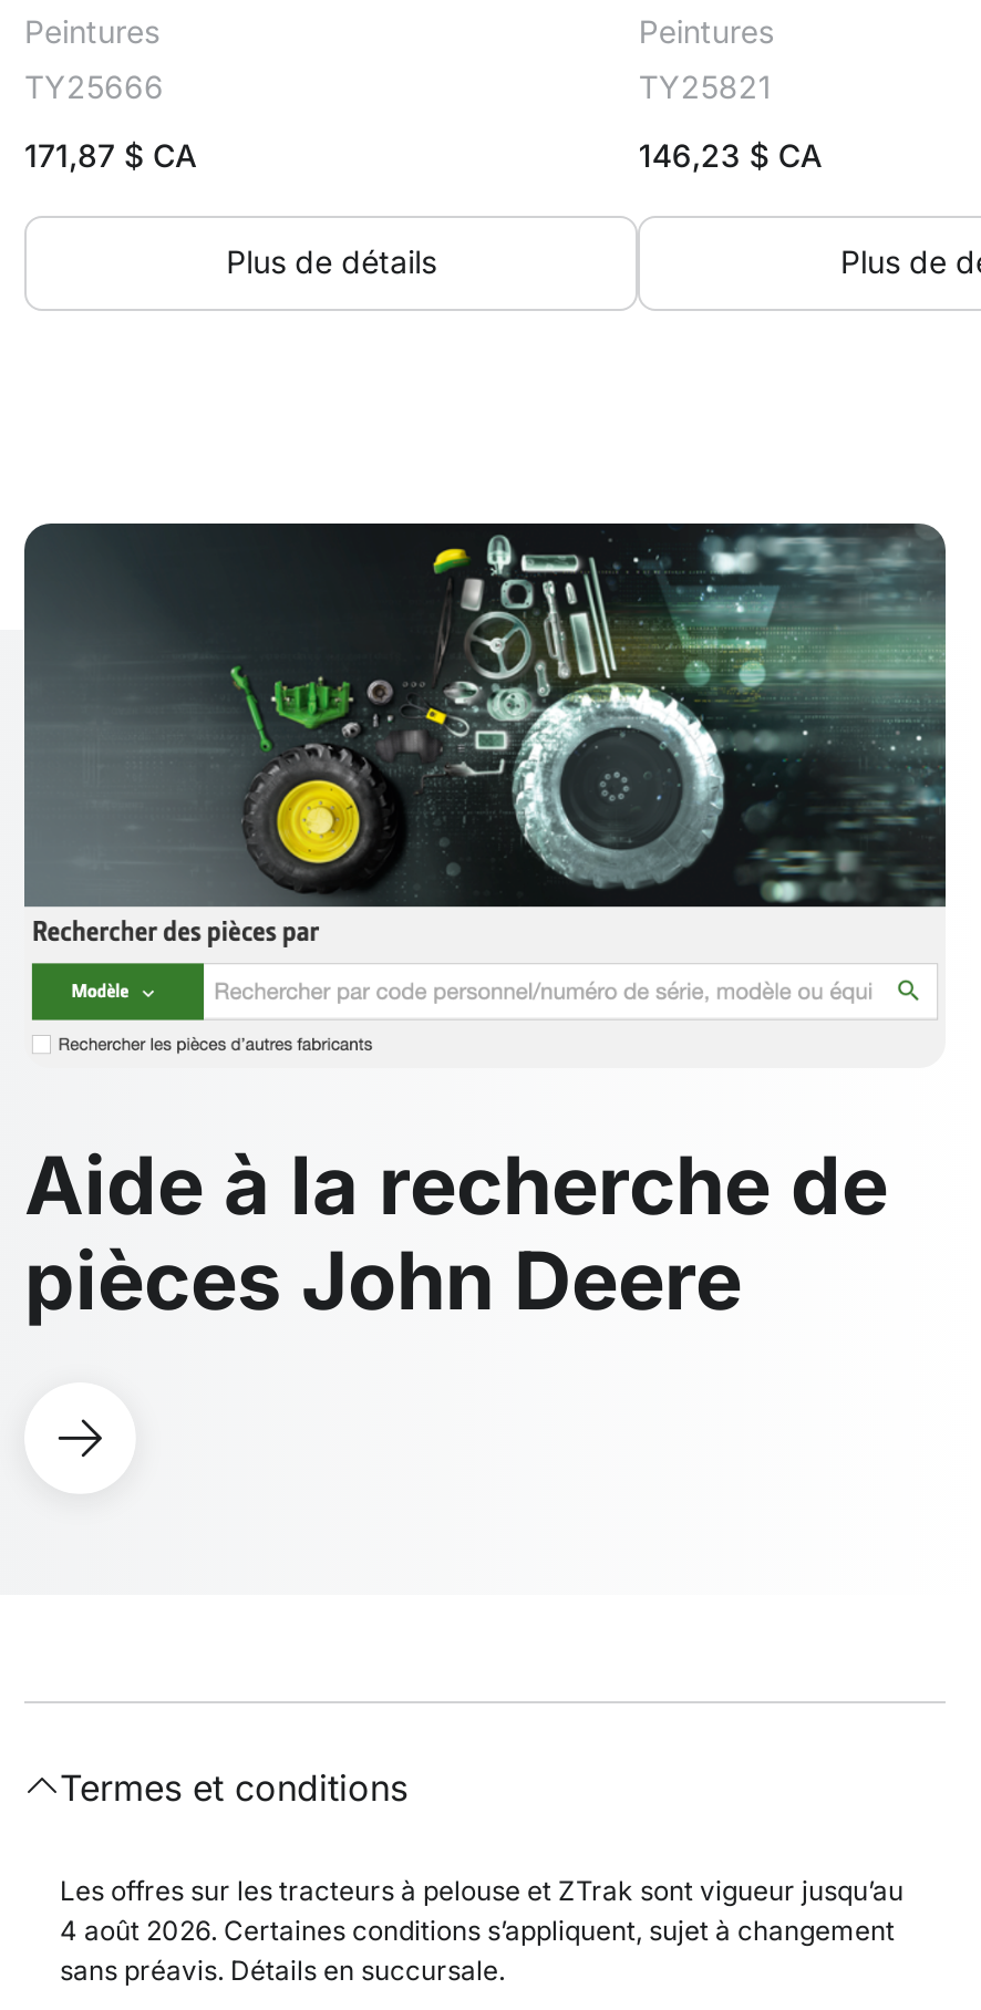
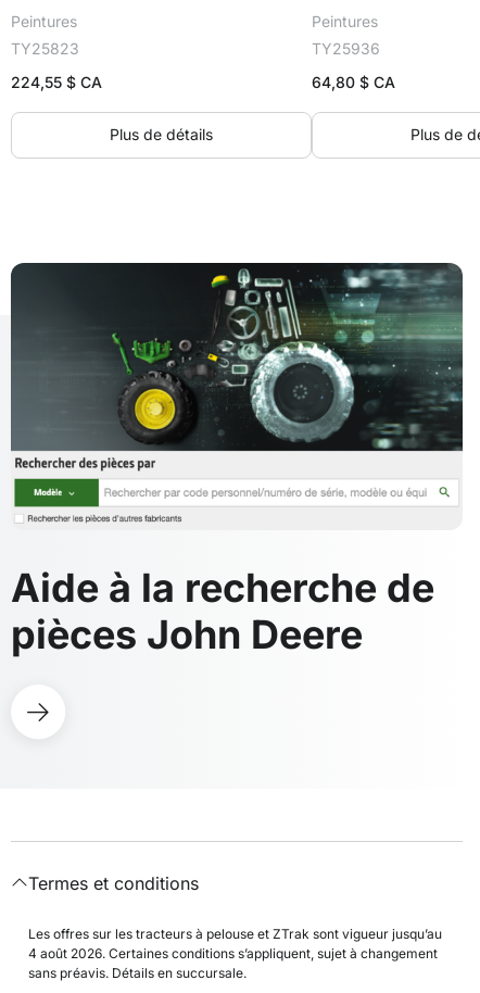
[24,68,164,105] TY25666 -> [11,39,79,58] TY25823
[638,68,771,105] TY25821 -> [312,39,380,58] TY25936
[24,136,197,174] 171,87 $ CA -> [11,73,102,91] 224,55 $ CA
[638,136,822,174] 146,23 $ CA -> [312,73,396,91] 64,80 $ CA

